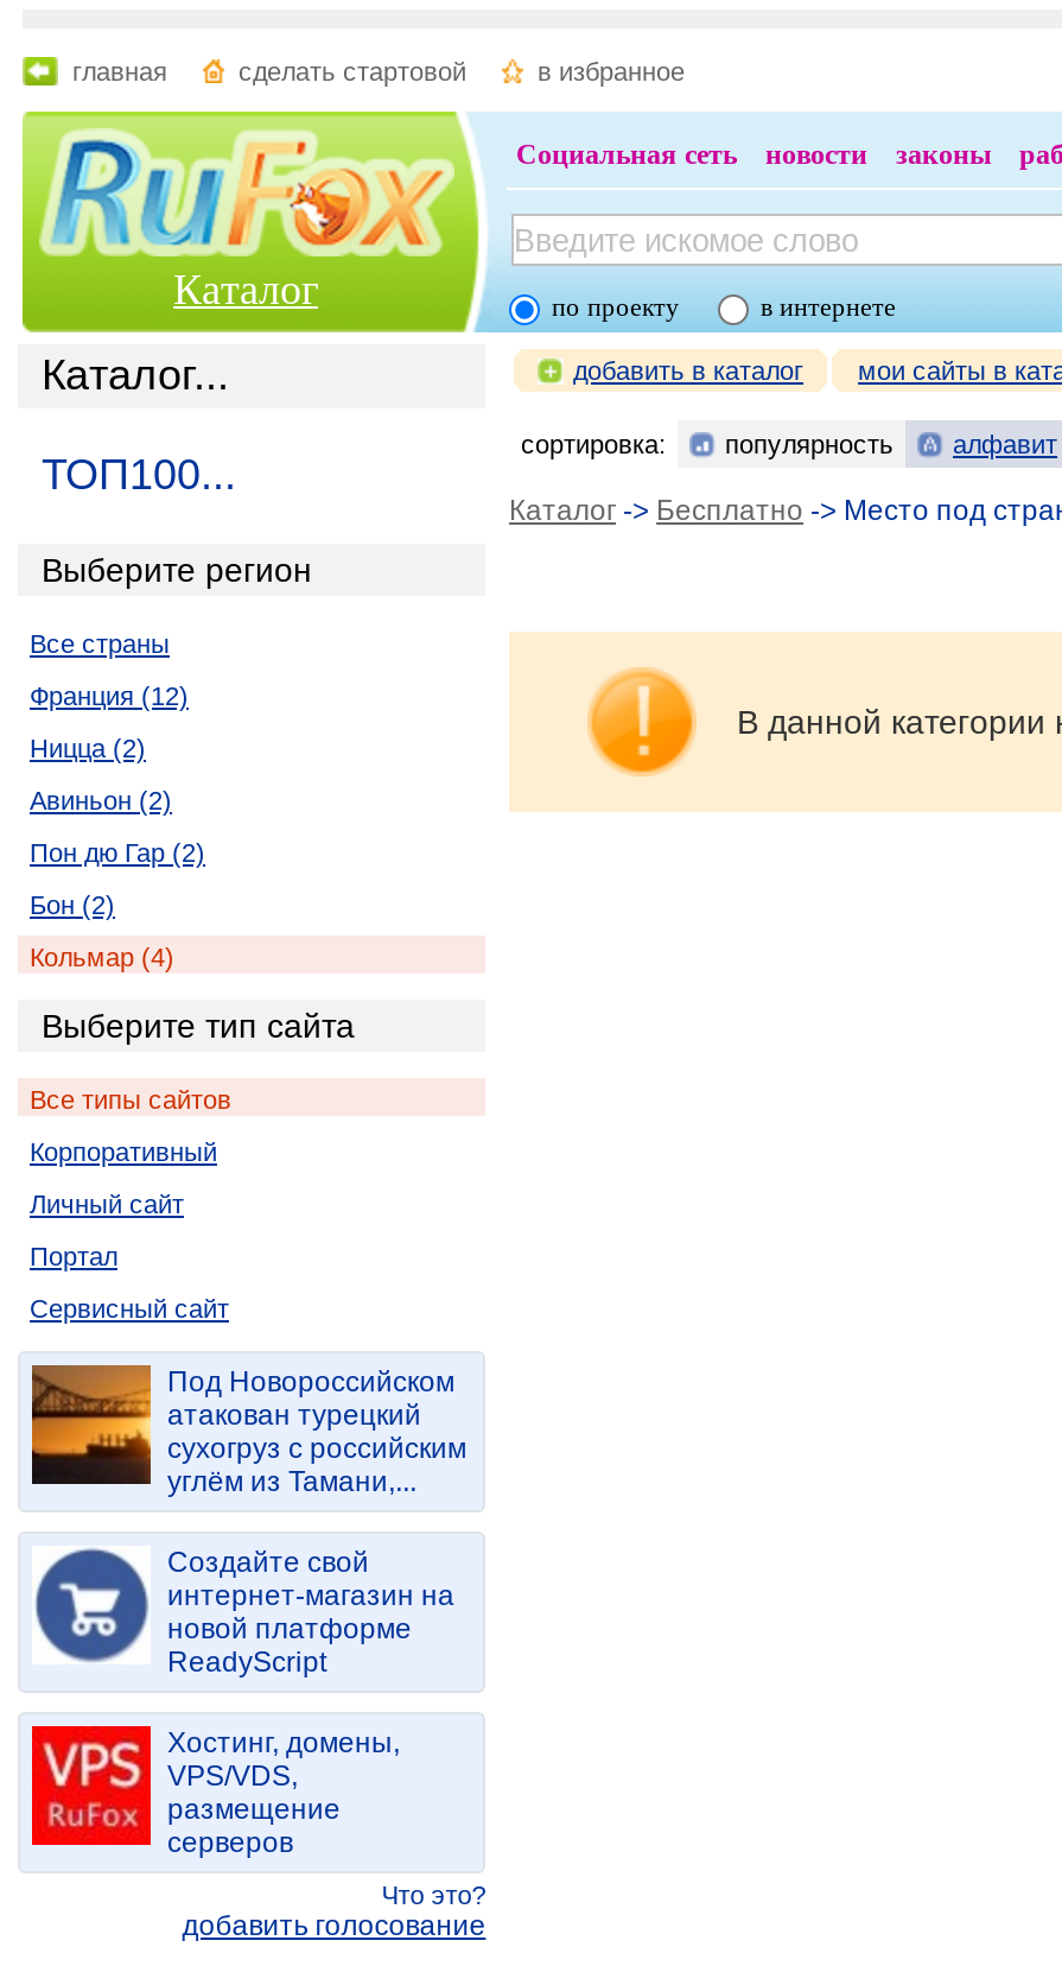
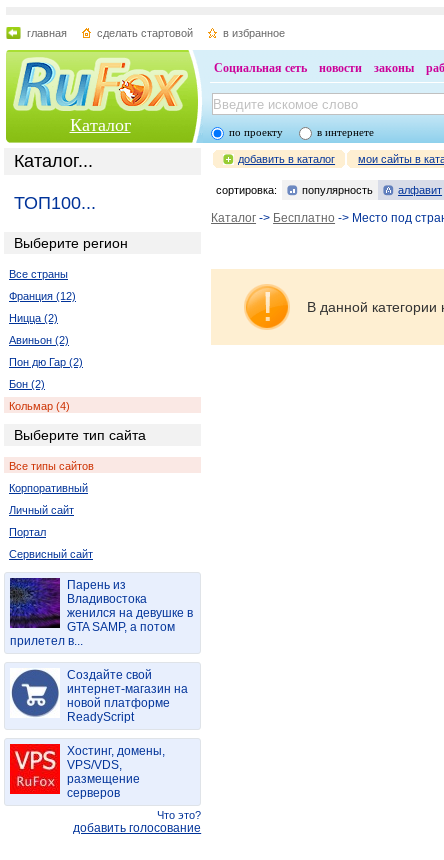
[30,1363,466,1498] [image] | Под Новороссийском | атакован турецкий | сухогруз с российским | углём из Тамани,... -> [9,577,193,648] [image] | Парень из | Владивостока | женился на девушке в | GTA SAMP, а потом | прилетел в...

